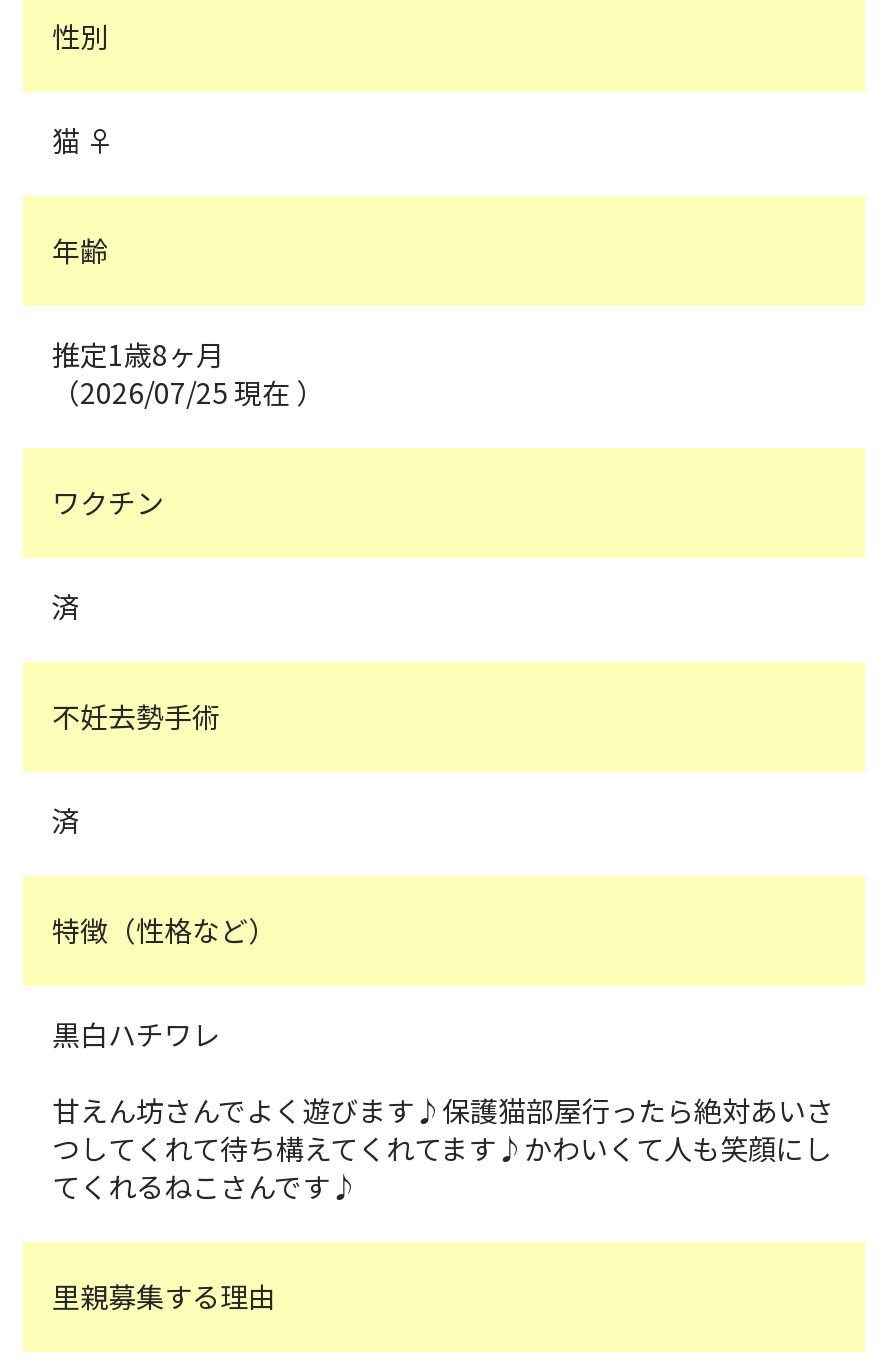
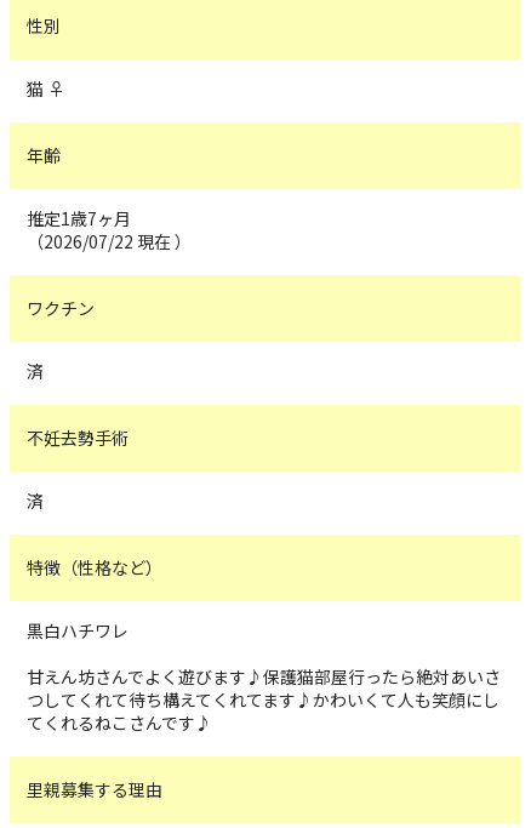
[52,334,224,374] 推定1歳8ヶ月 -> [27,206,131,230] 推定1歳7ヶ月
[52,372,324,412] （2026/07/25 現在 ） -> [27,229,192,253] （2026/07/22 現在 ）

